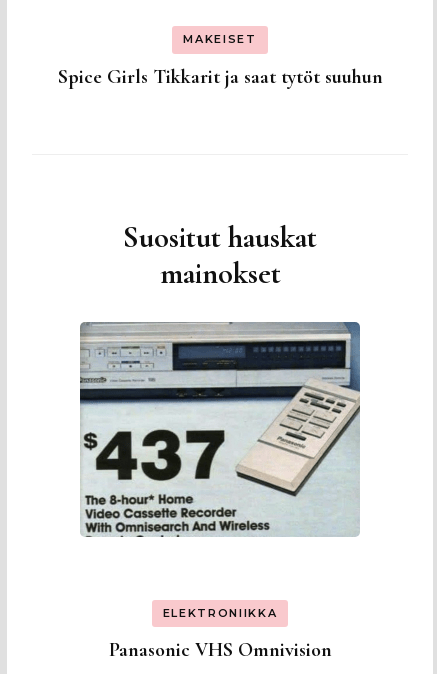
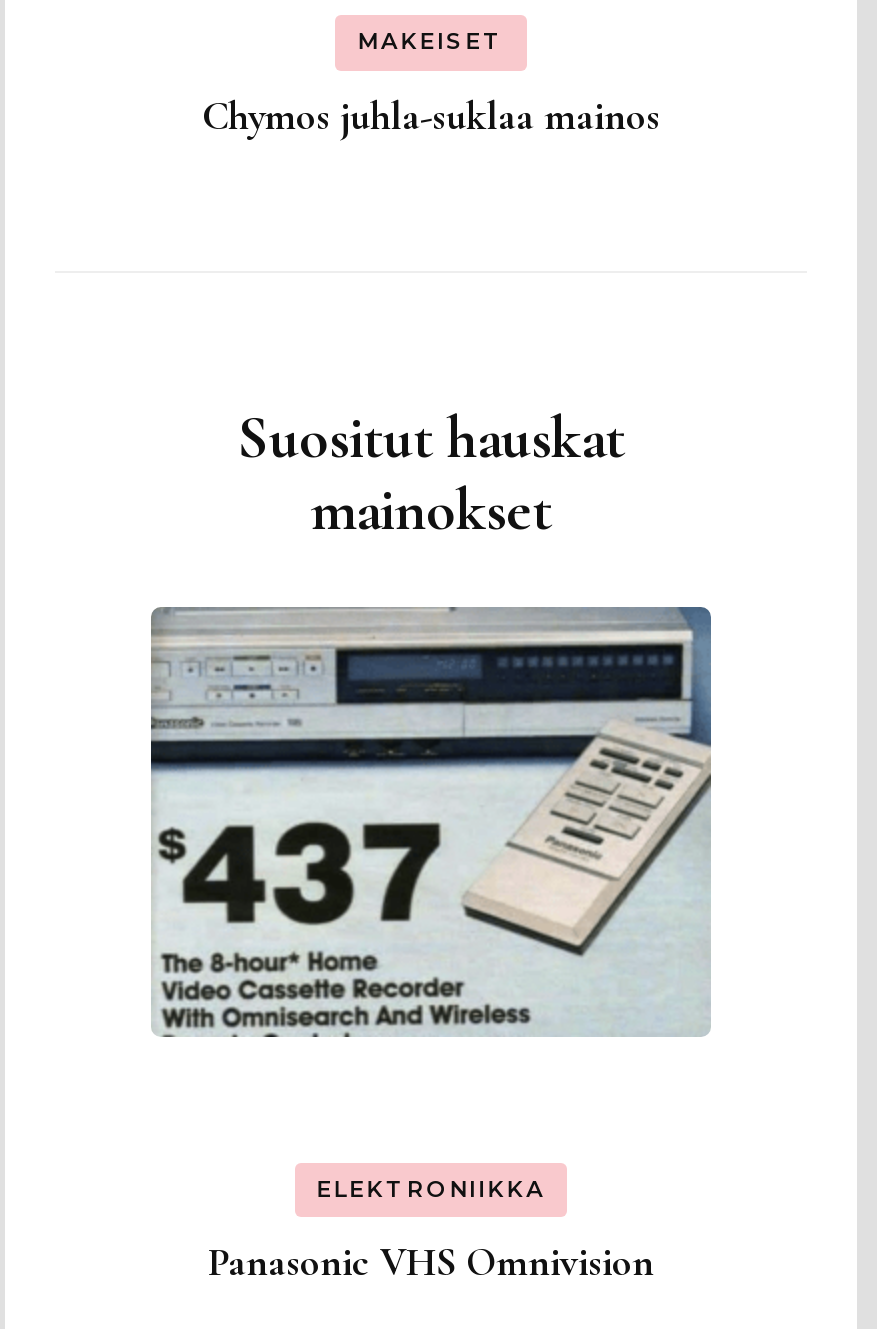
[57,65,382,89] Spice Girls Tikkarit ja saat tytöt suuhun -> [202,92,660,140] Chymos juhla-suklaa mainos

